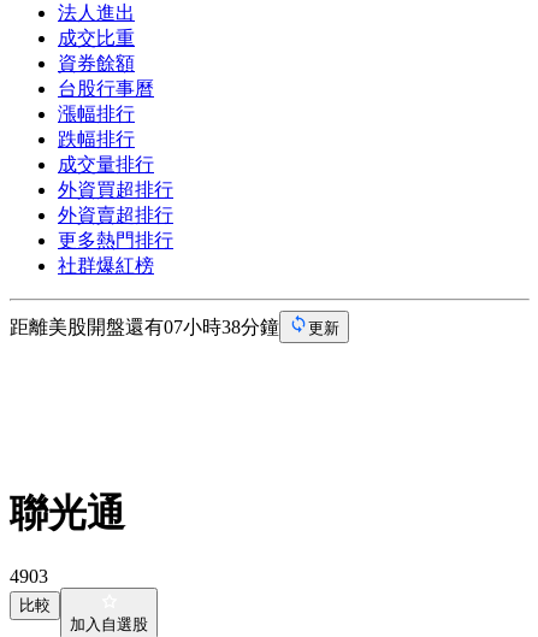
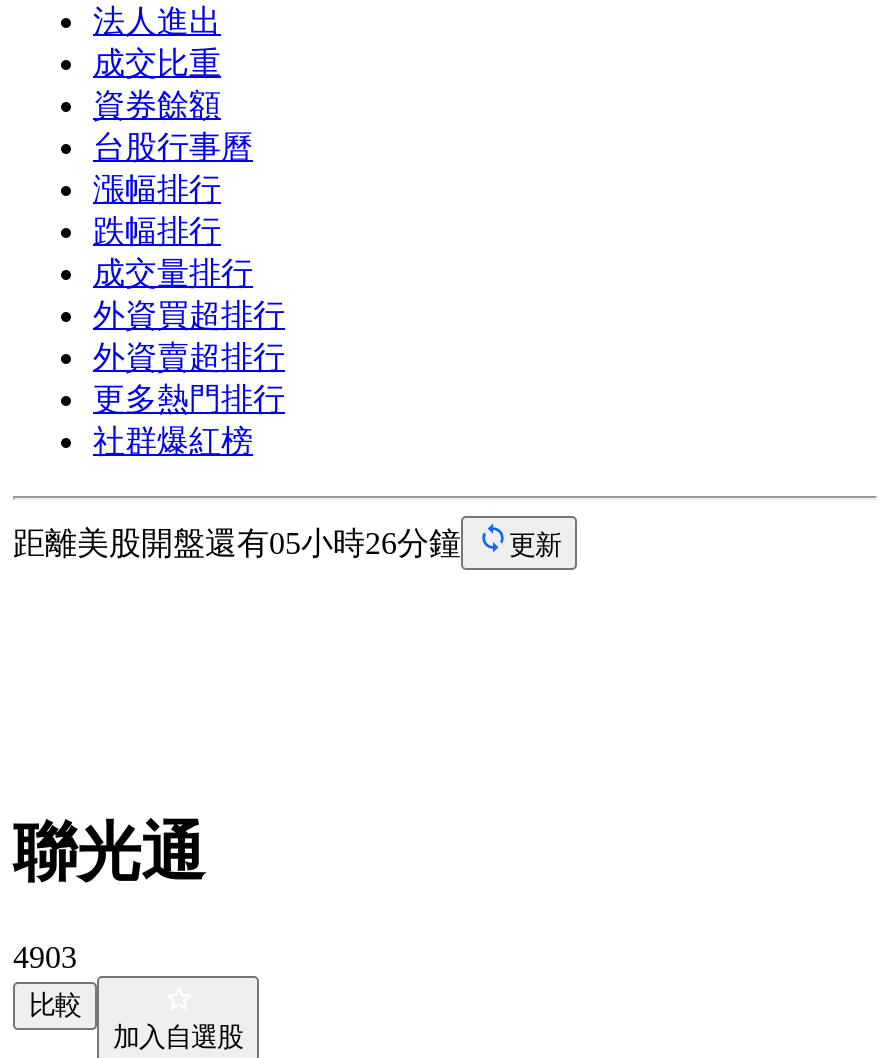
[10,317,279,337] 距離美股開盤還有07小時38分鐘 -> [13,526,461,560] 距離美股開盤還有05小時26分鐘

